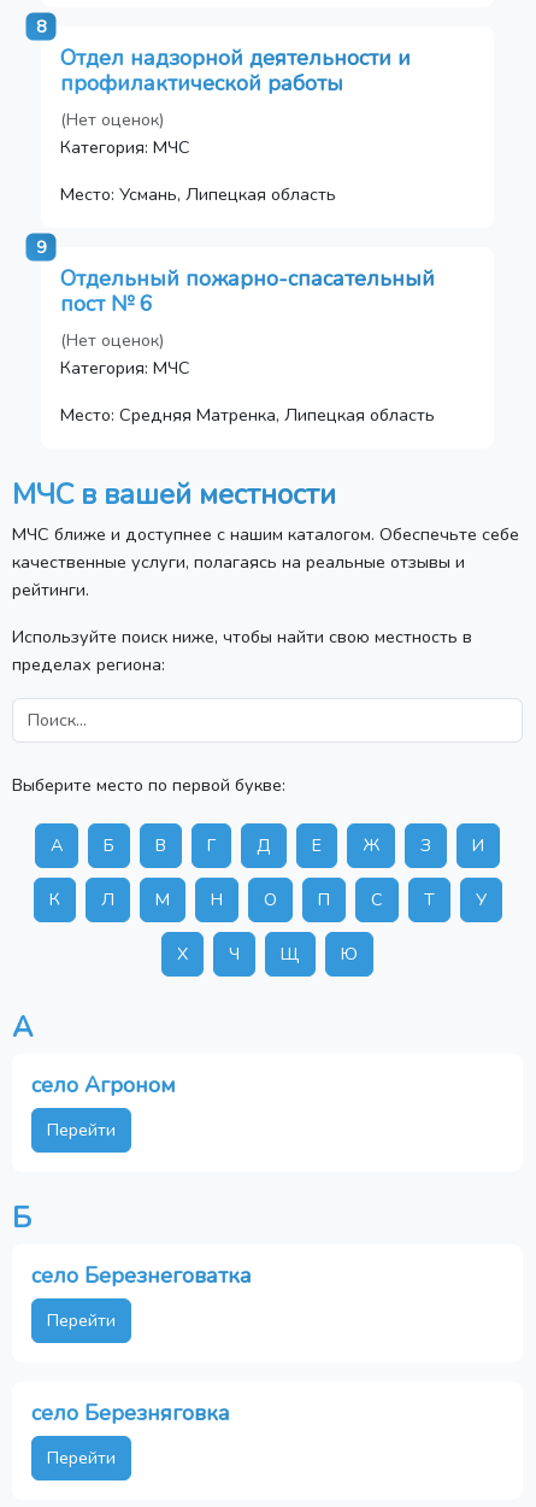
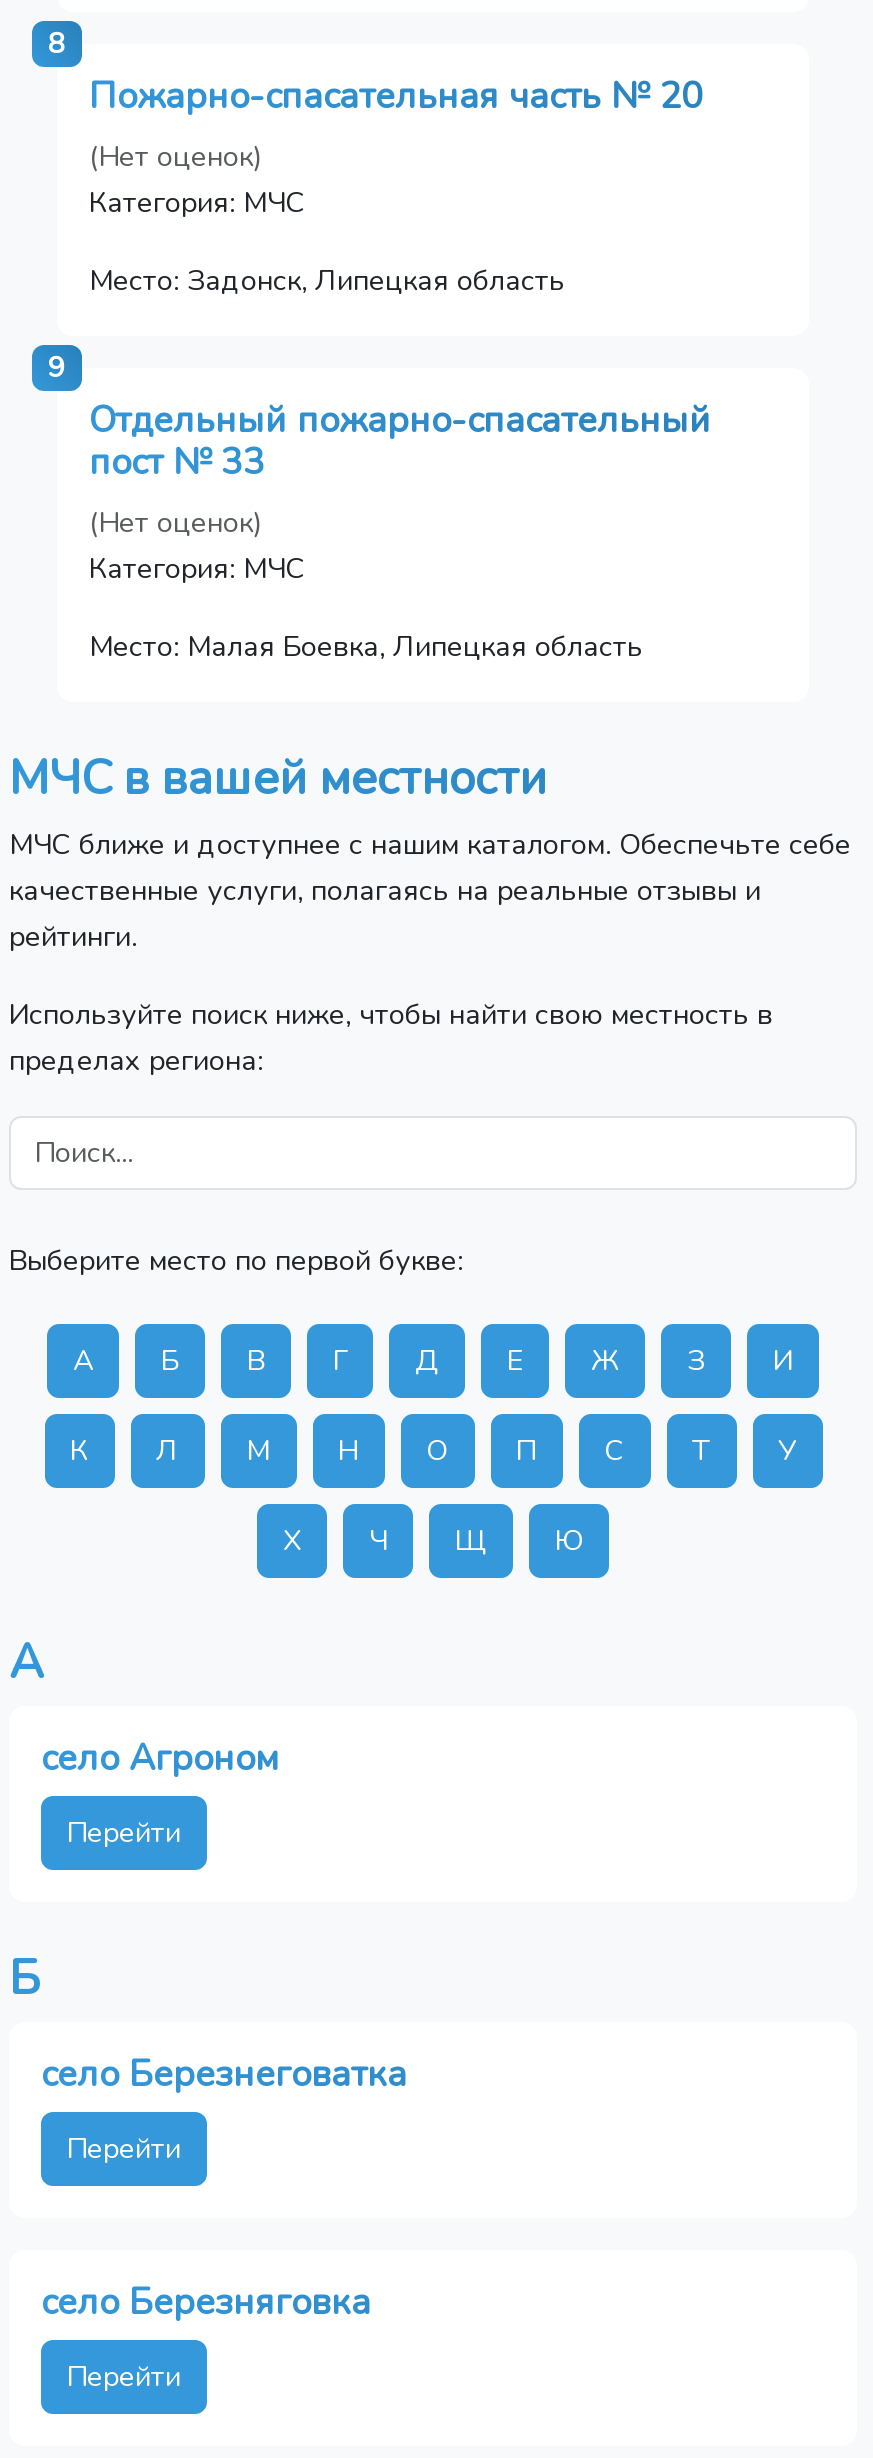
[60,44,411,98] Отдел надзорной деятельности и | профилактической работы -> [89,72,703,120] Пожарно-спасательная часть № 20
[60,182,336,206] Место: Усмань, Липецкая область -> [89,260,565,300] Место: Задонск, Липецкая область
[60,290,153,319] пост № 6 -> [89,438,265,486] пост № 33
[60,403,435,427] Место: Средняя Матренка, Липецкая область -> [89,626,643,666] Место: Малая Боевка, Липецкая область

